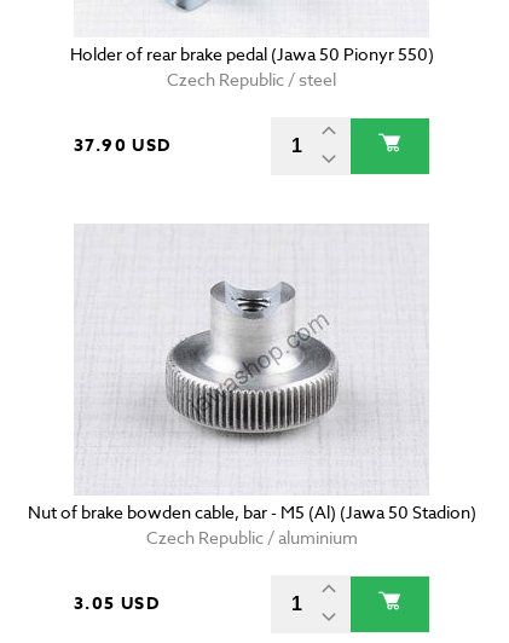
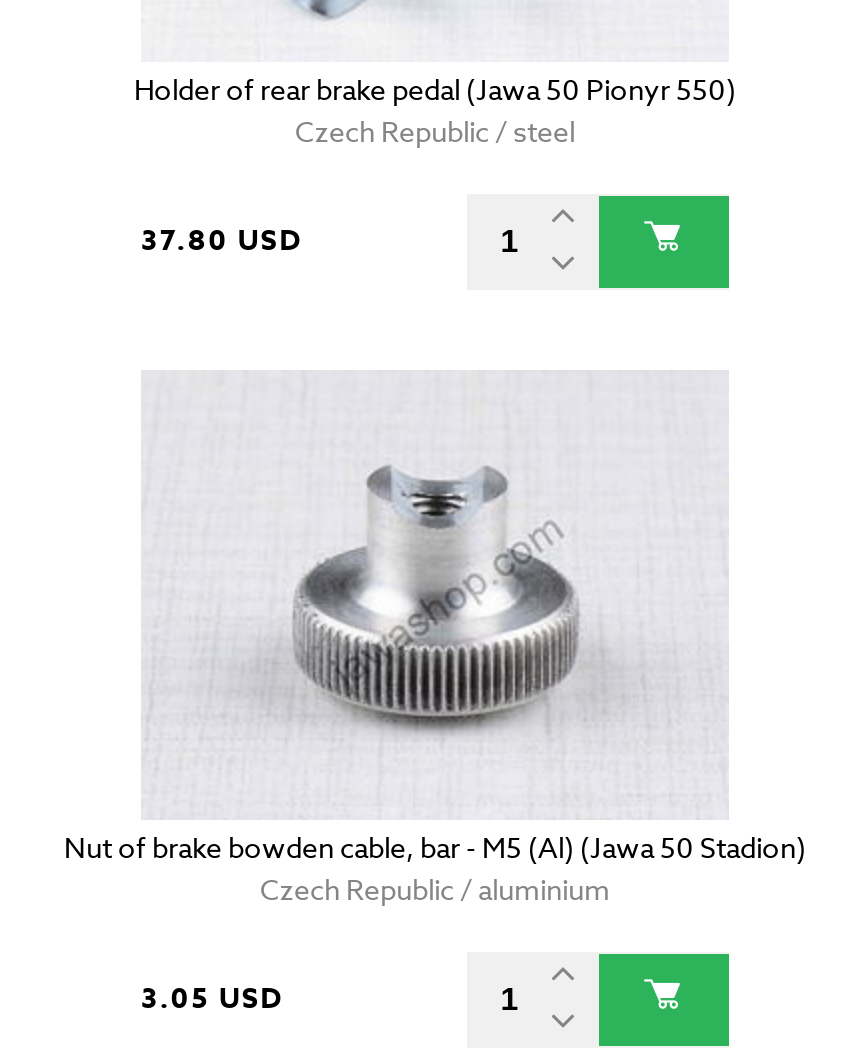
[74,133,171,159] 37.90 USD -> [141,221,302,263] 37.80 USD

